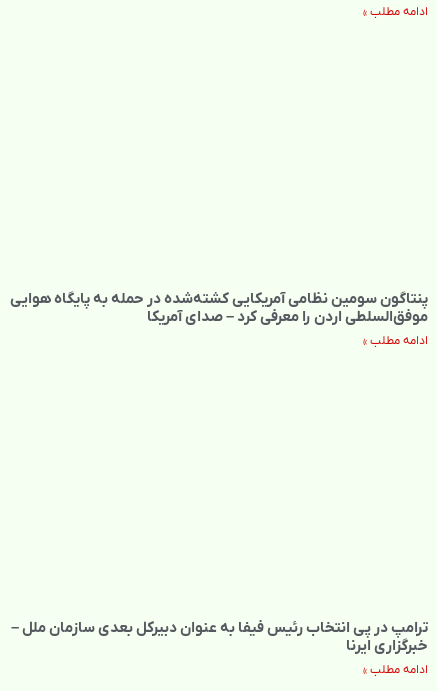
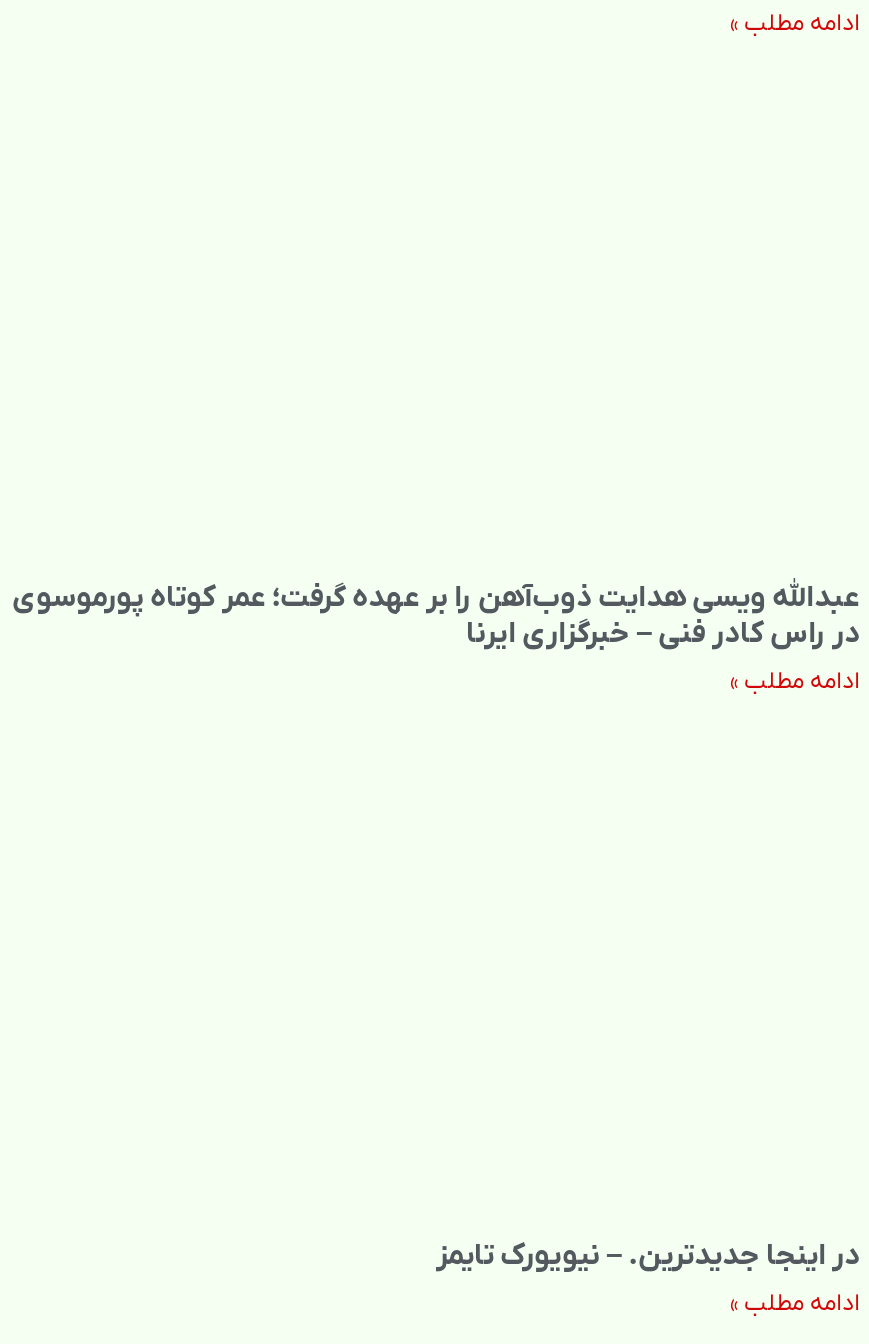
[10,289,428,327] پنتاگون سومین نظامی آمریکایی کشته‌شده در حمله به پایگاه هوایی | موفق‌السلطی اردن را معرفی کرد – صدای آمریکا -> [12,578,860,654] عبدالله ویسی هدایت ذوب‌آهن را بر عهده گرفت؛ عمر کوتاه پورموسوی | در راس کادر فنی – خبرگزاری ایرنا
[11,618,428,656] ترامپ در پی انتخاب رئیس فیفا به‌ عنوان دبیرکل بعدی سازمان ملل – | خبرگزاری ایرنا -> [436,1236,860,1276] در اینجا جدیدترین. – نیویورک تایمز

